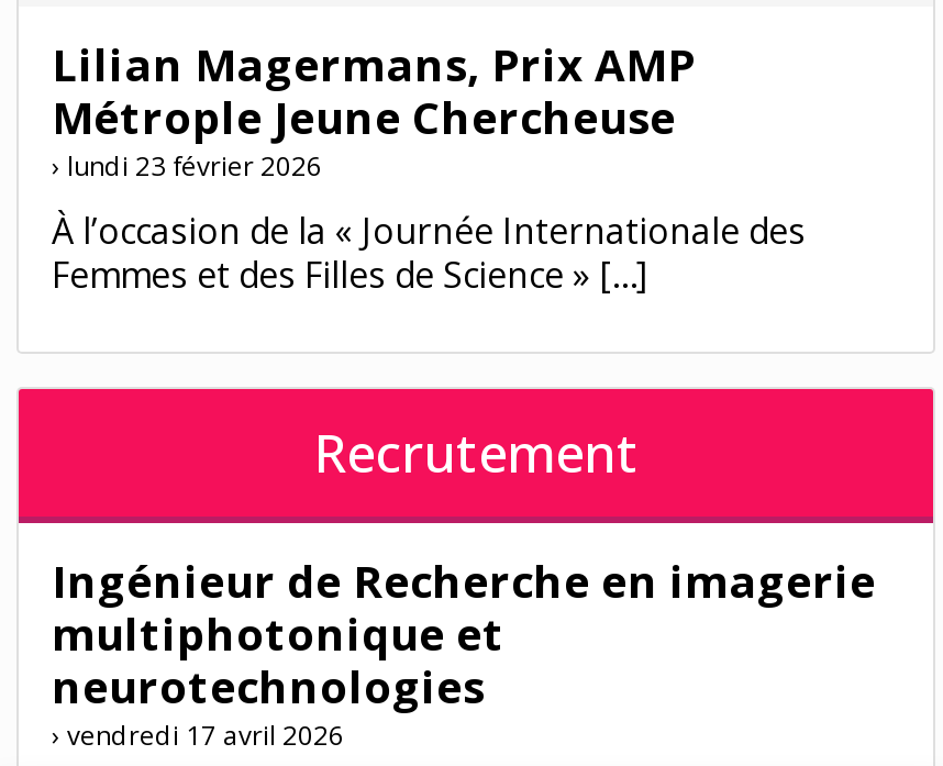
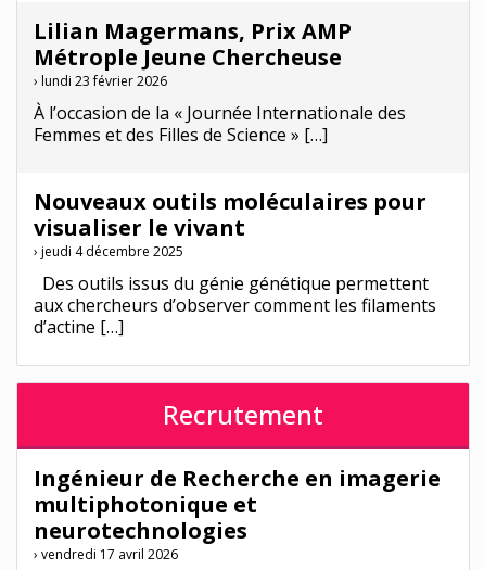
none -> [34,187,436,339] Nouveaux outils moléculaires pour | visualiser le vivant | › jeudi 4 décembre 2025 | Des outils issus du génie génétique permettent | aux chercheurs d’observer comment les filaments | d’actine […]

